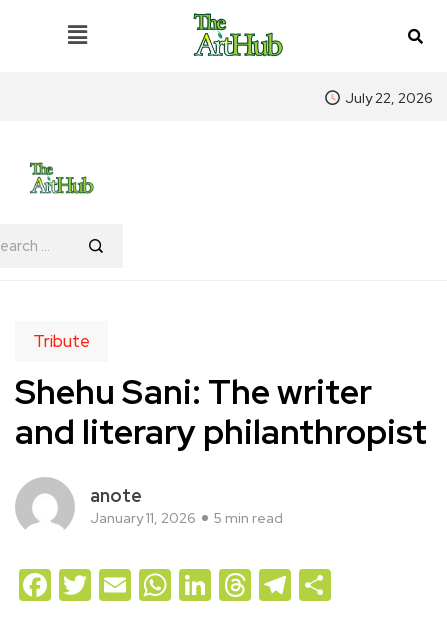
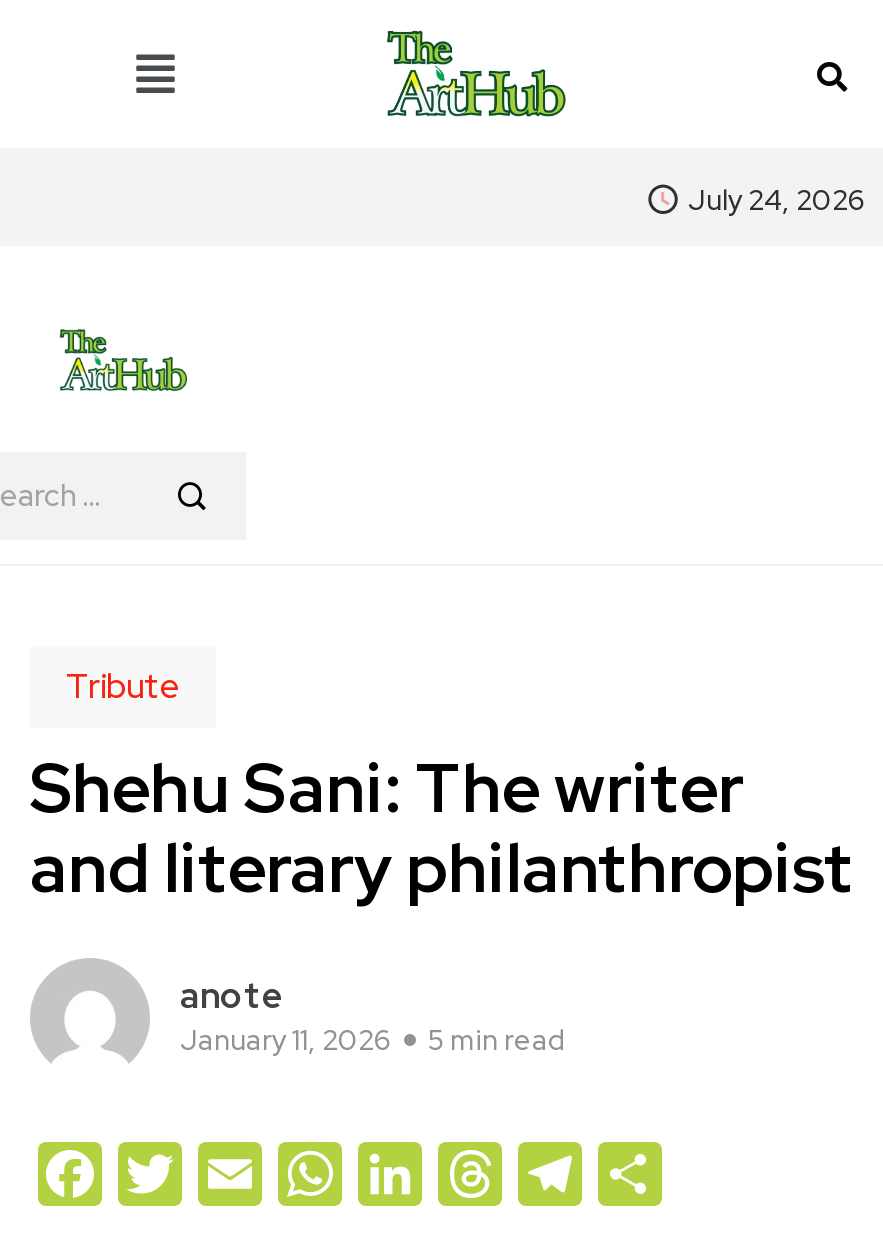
[345,89,433,107] July 22, 2026 -> [688,183,866,219] July 24, 2026

